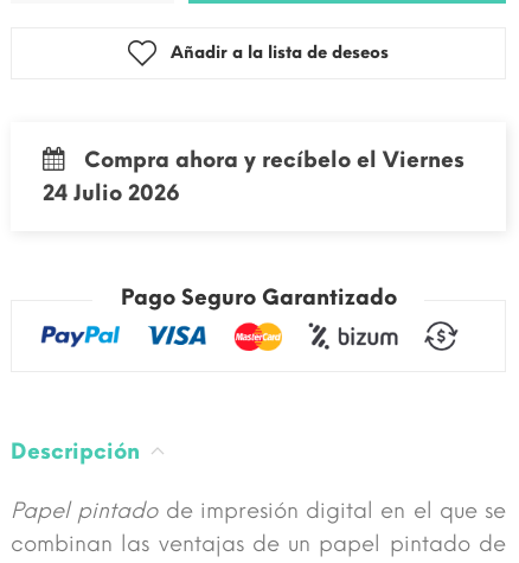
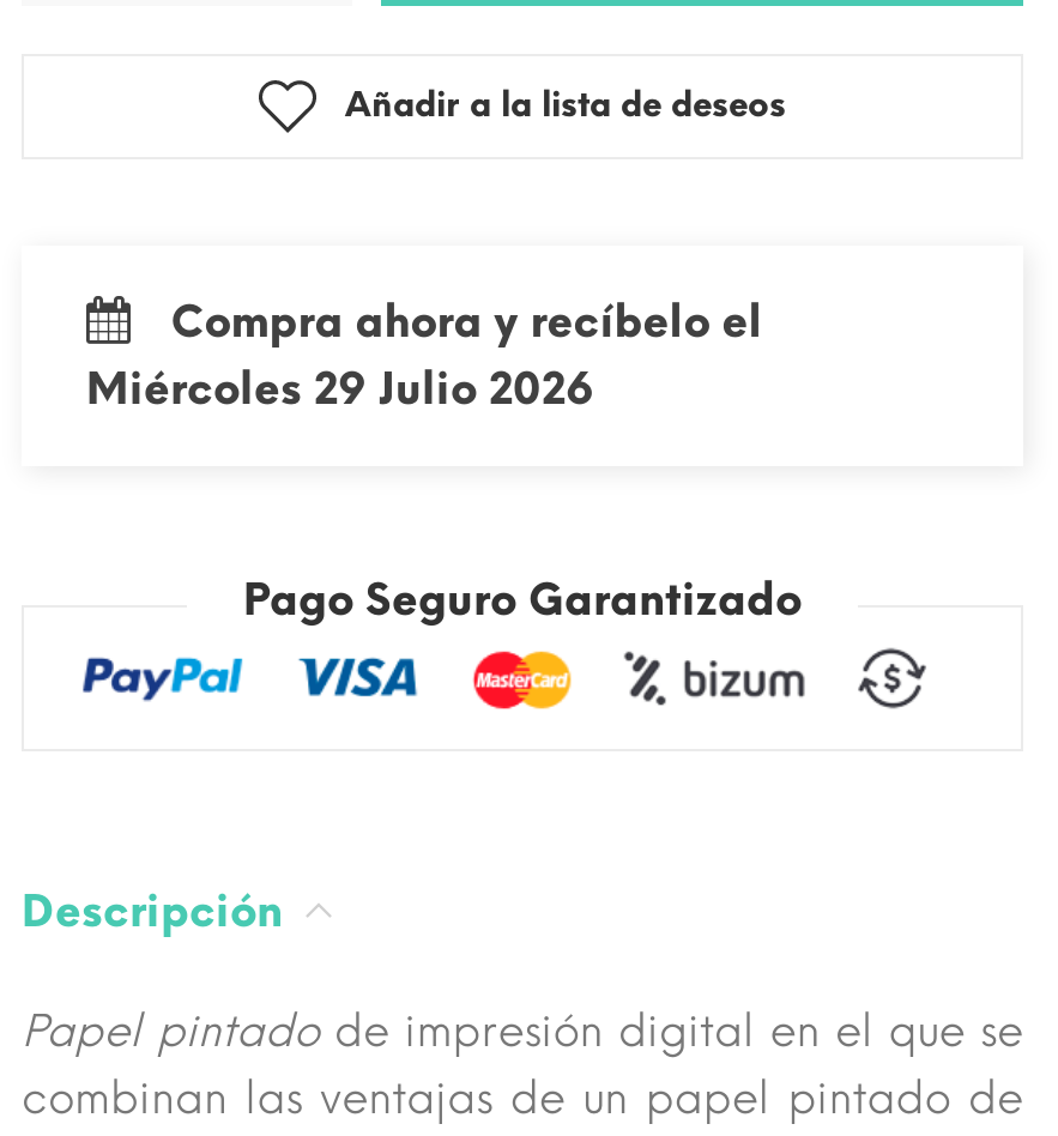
[43,147,465,206] Compra ahora y recíbelo el Viernes | 24 Julio 2026 -> [86,296,763,416] Compra ahora y recíbelo el | Miércoles 29 Julio 2026

